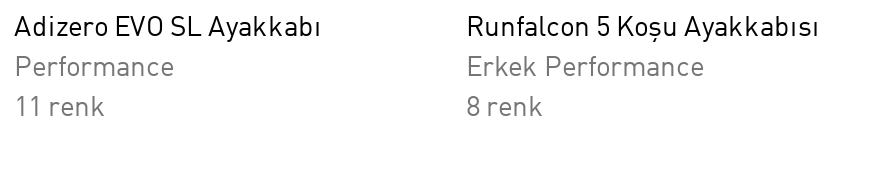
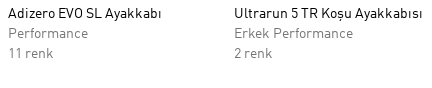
[466,14,820,42] Runfalcon 5 Koşu Ayakkabısı -> [234,7,423,21] Ultrarun 5 TR Koşu Ayakkabısı
[466,94,544,122] 8 renk -> [234,47,273,61] 2 renk

